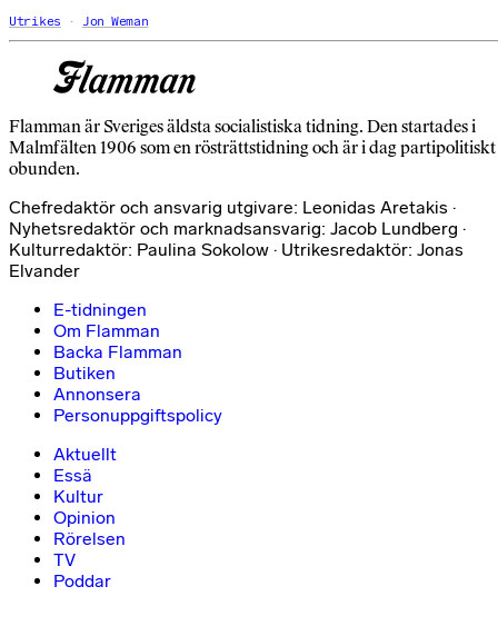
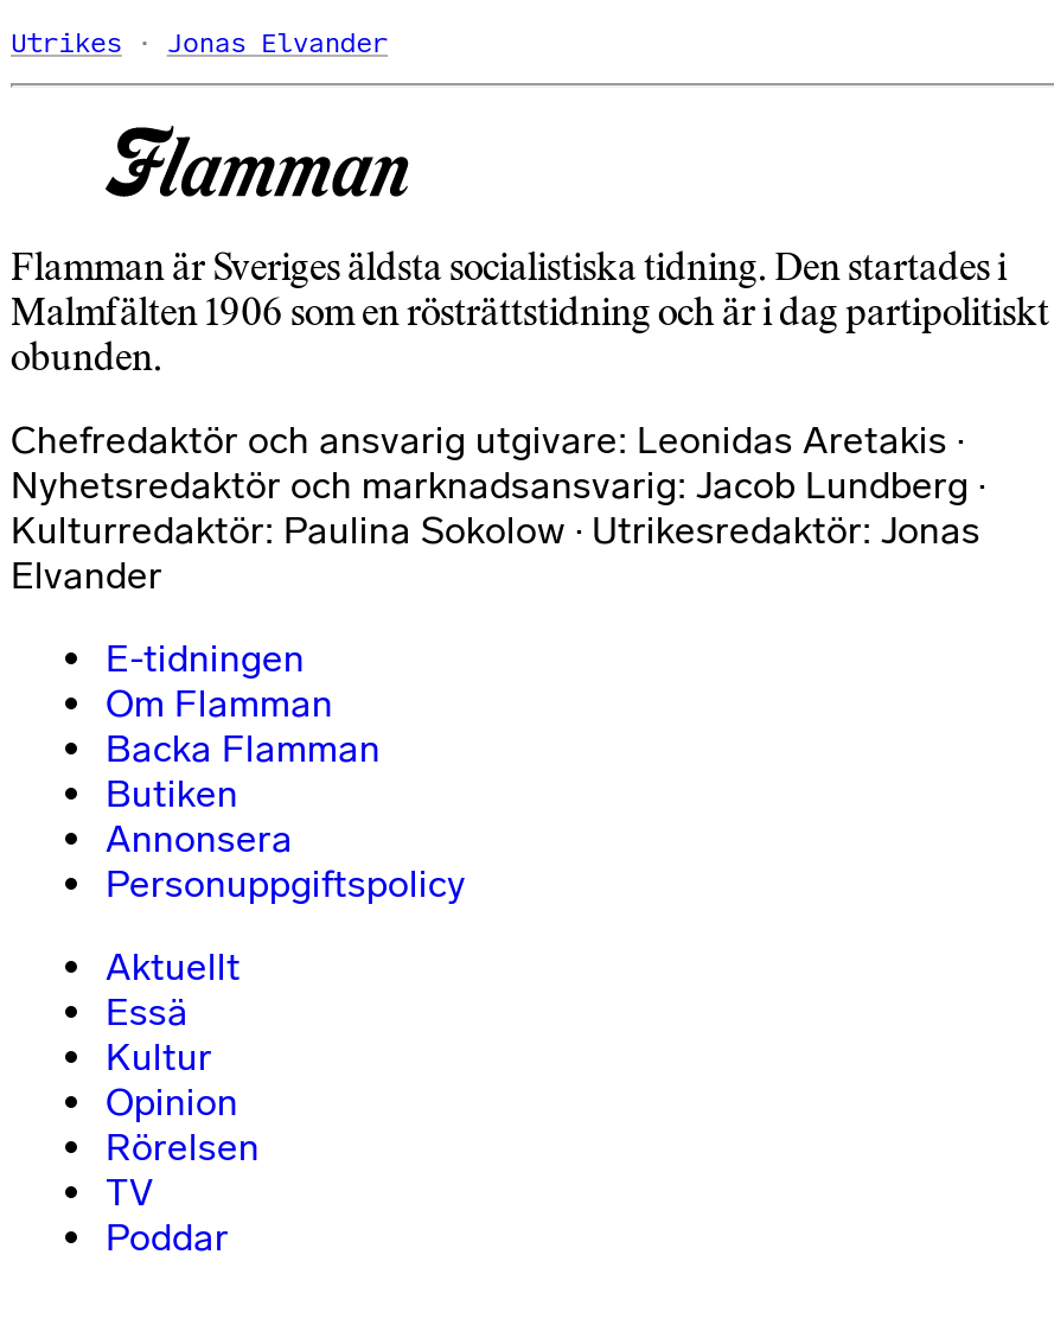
[82,13,148,29] Jon Weman -> [167,26,388,59] Jonas Elvander

